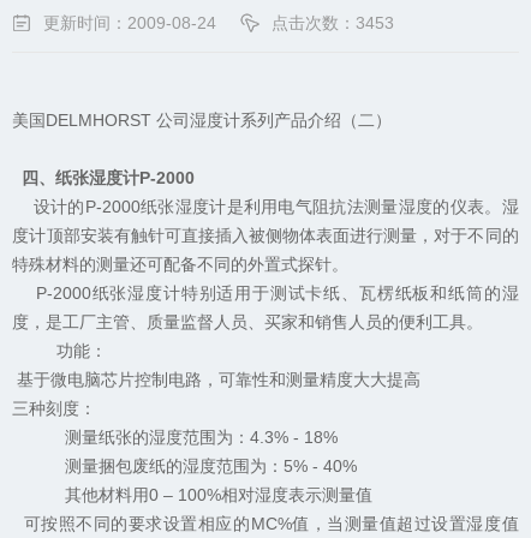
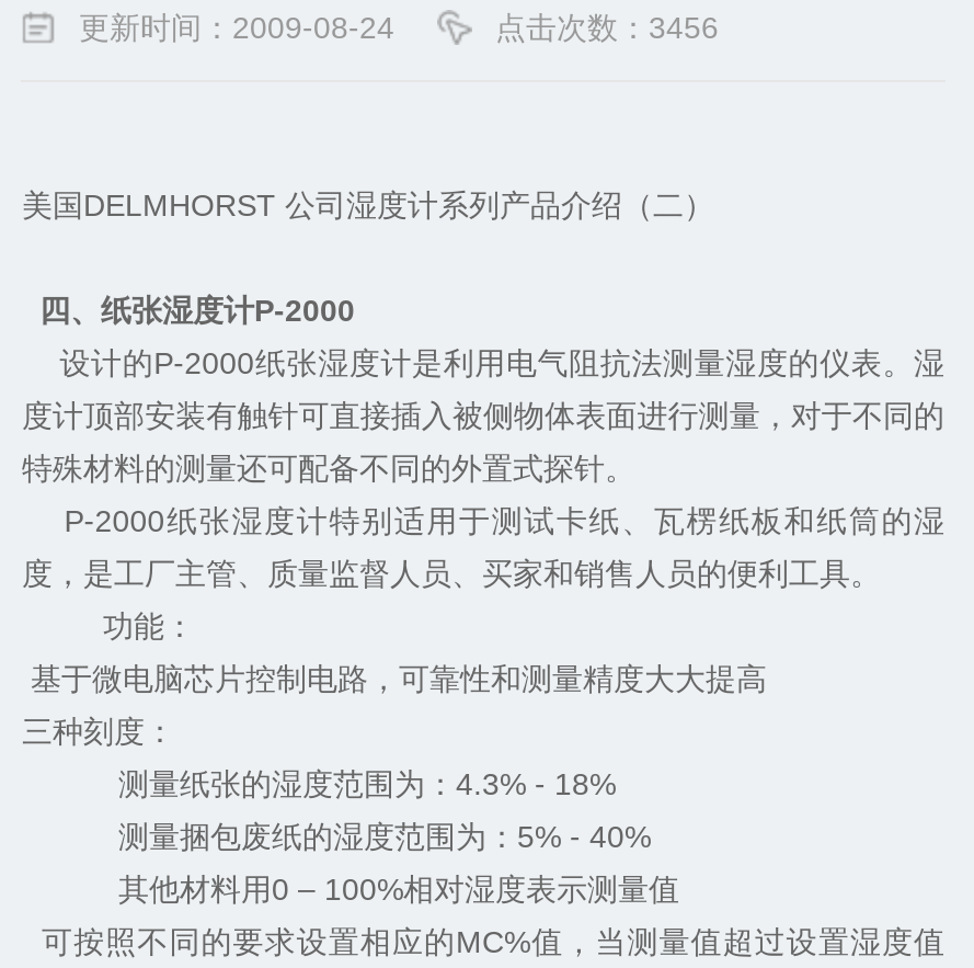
[272,13,395,33] 点击次数：3453 -> [495,10,719,45] 点击次数：3456

